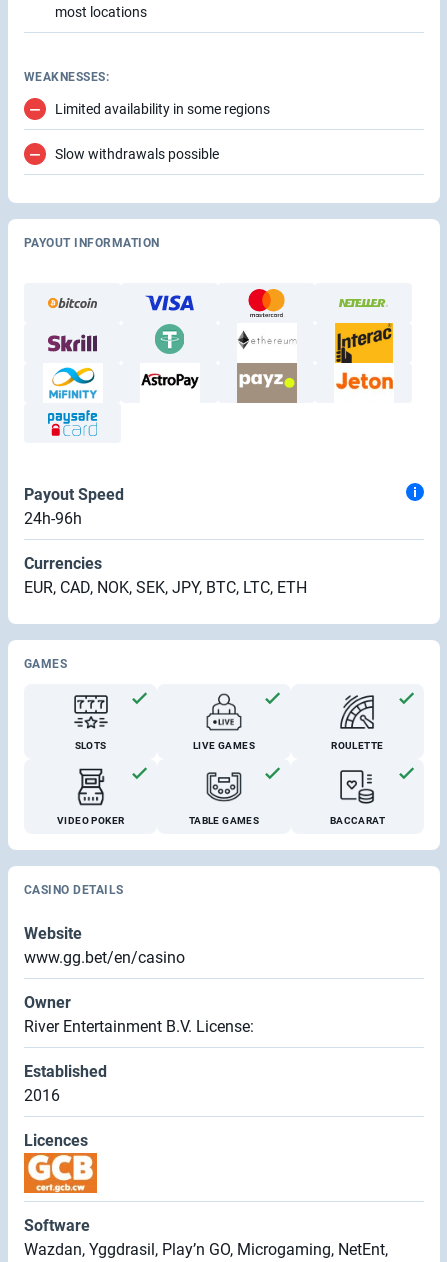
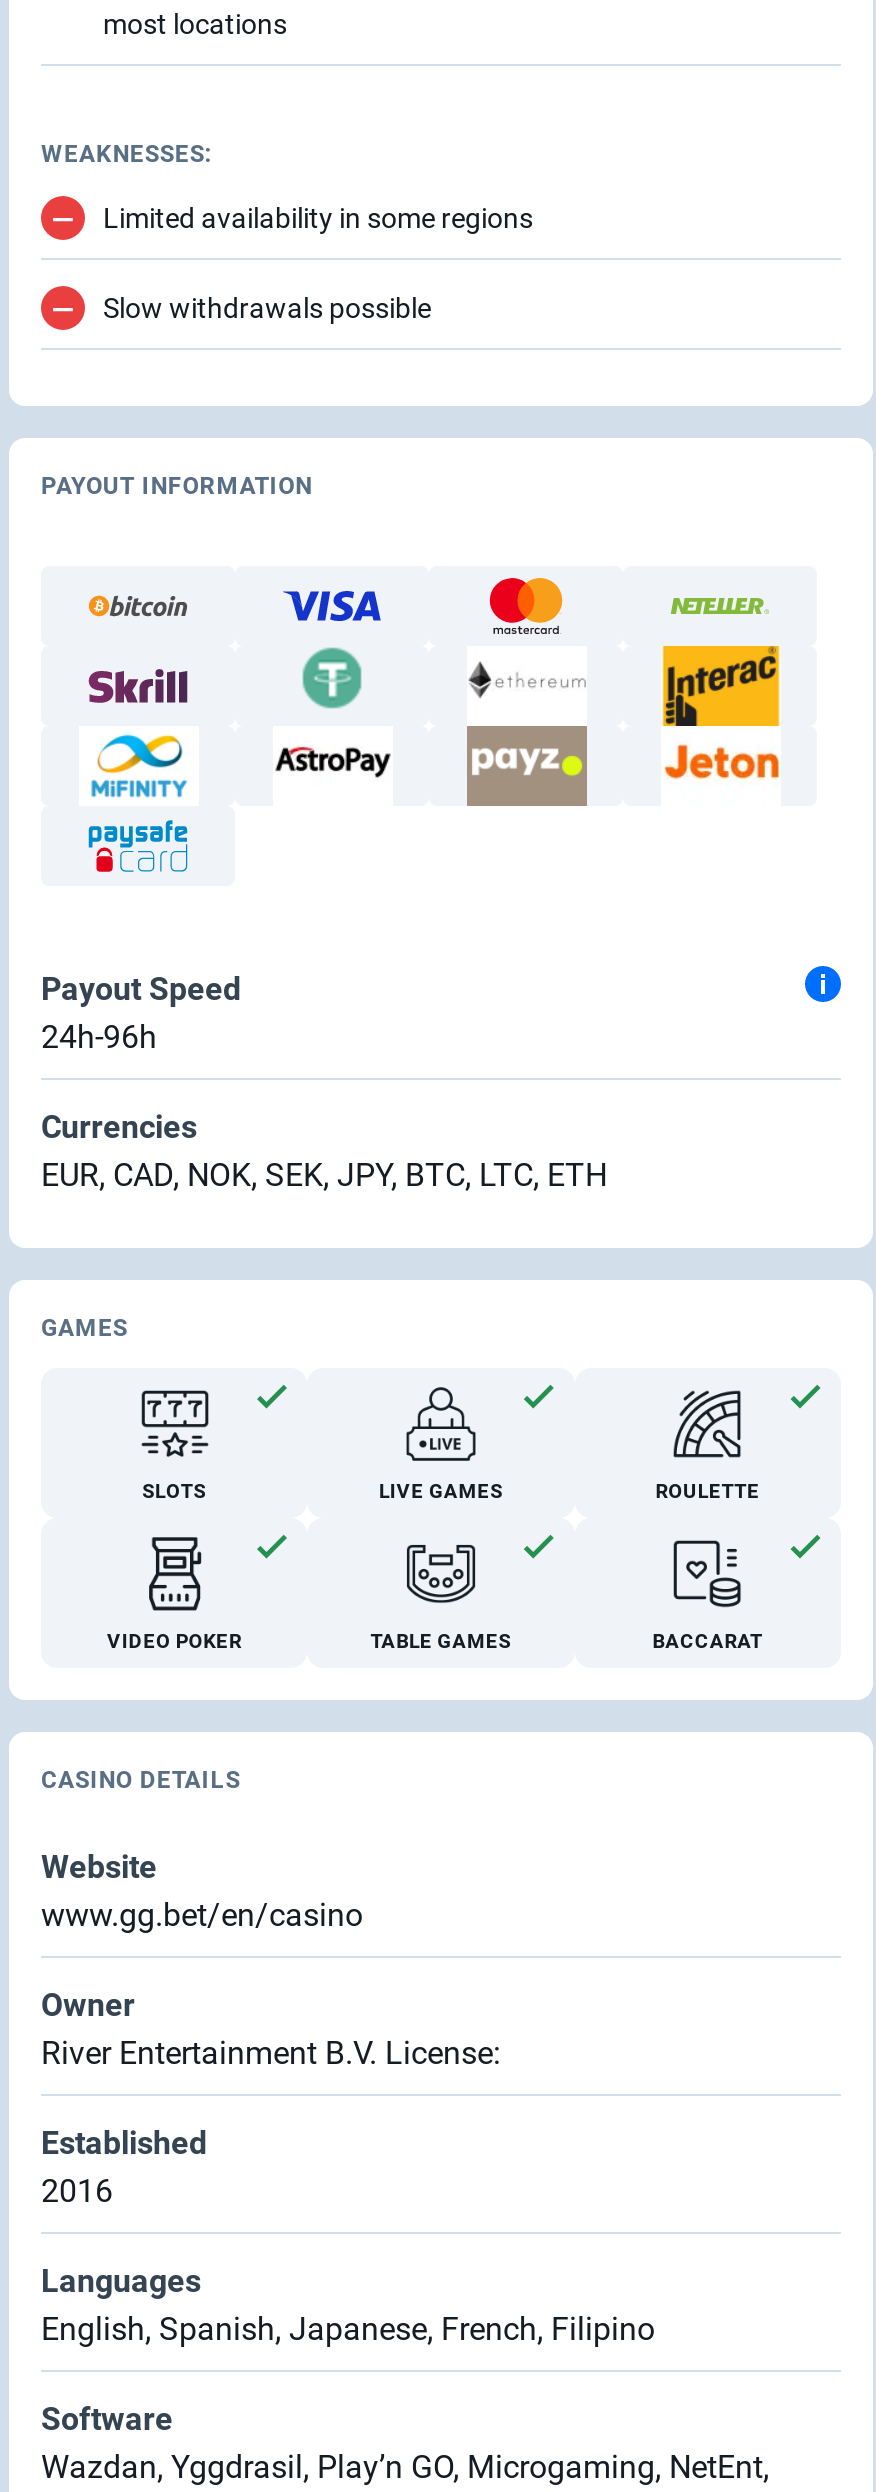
[24,1131,88,1150] Licences -> [41,2262,655,2348] Languages | English, Spanish, Japanese, French, Filipino

